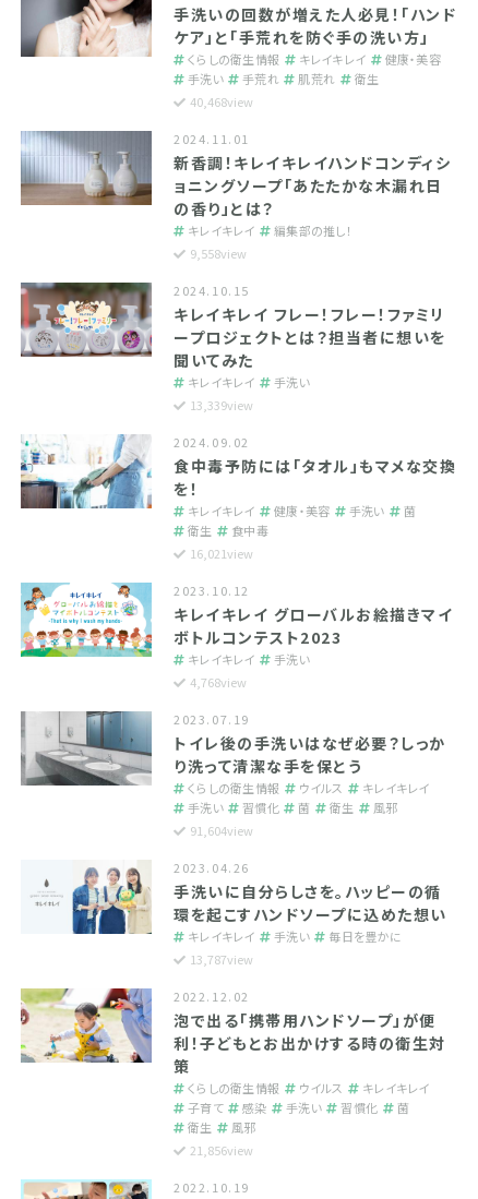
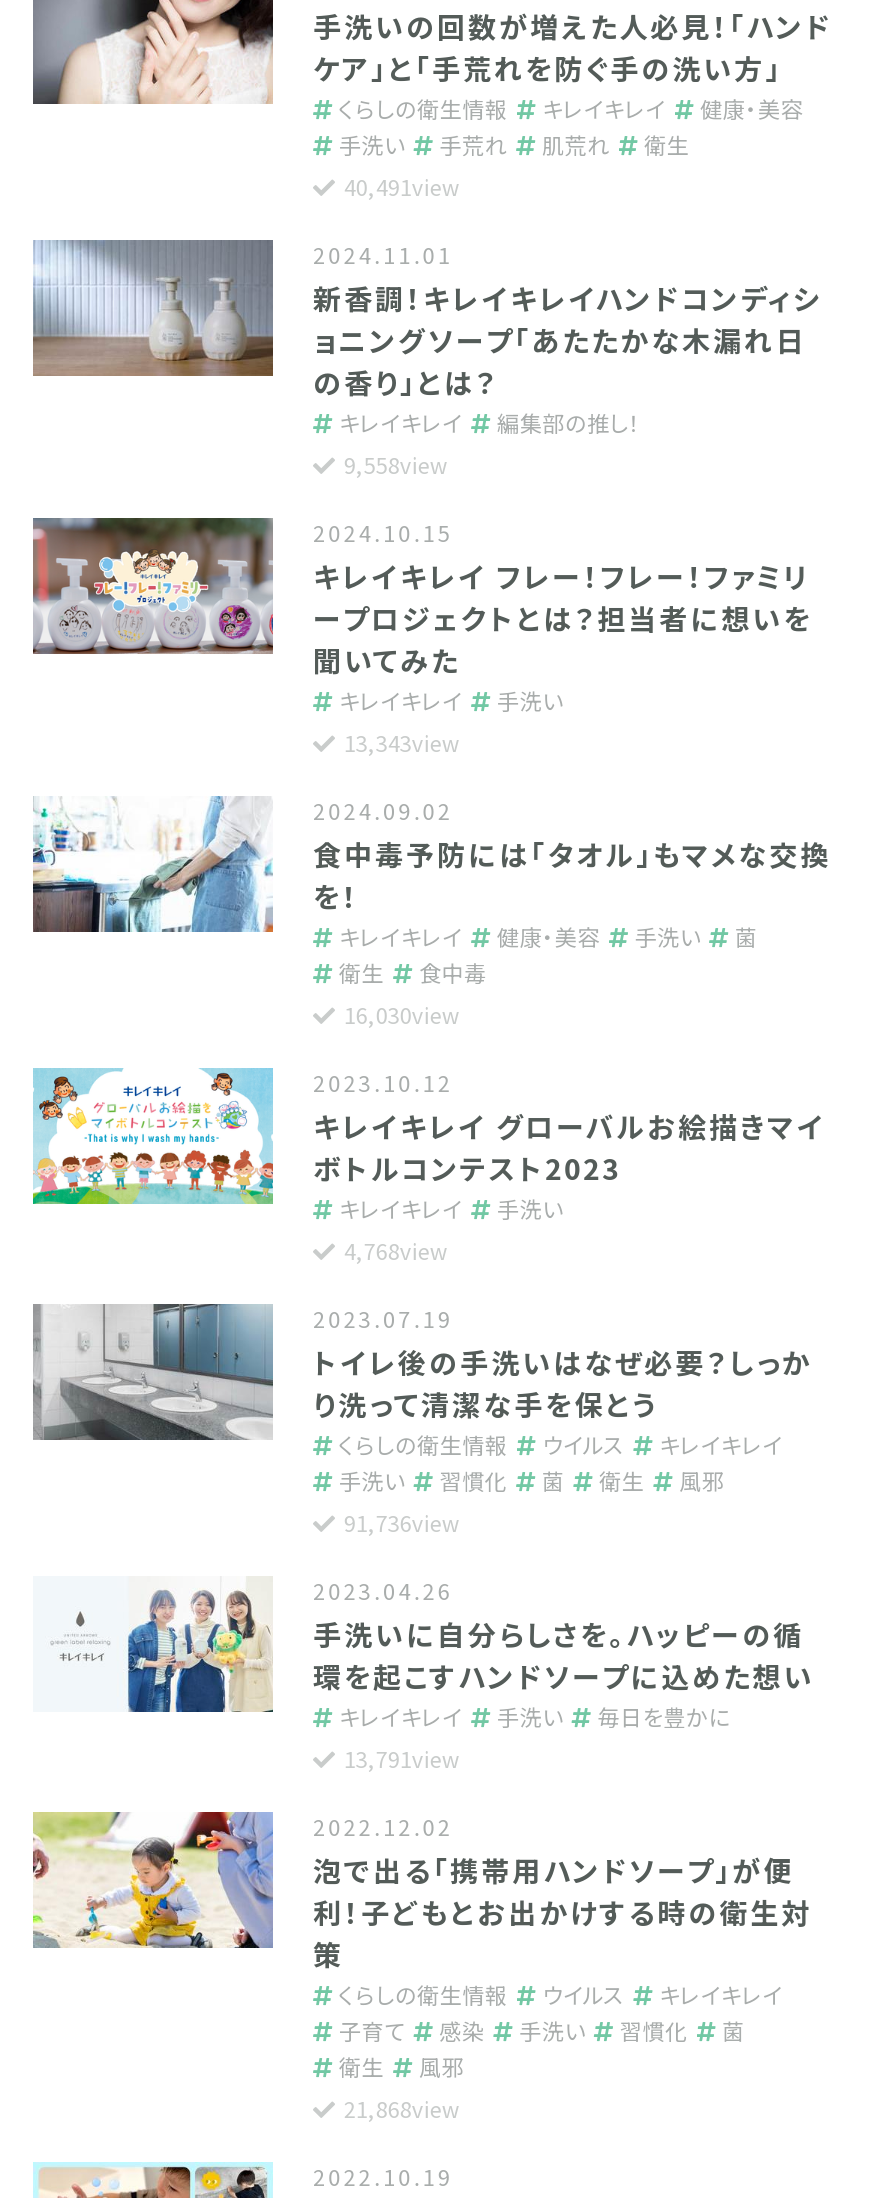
[190,93,254,110] 40,468view -> [344,170,460,202] 40,491view
[190,396,254,413] 13,339view -> [344,726,460,758] 13,343view
[190,544,254,562] 16,021view -> [344,998,460,1030] 16,030view
[190,822,254,839] 91,604view -> [344,1506,460,1538] 91,736view
[190,950,254,968] 13,787view -> [344,1742,460,1774] 13,791view
[190,1141,254,1159] 21,856view -> [344,2092,460,2124] 21,868view

